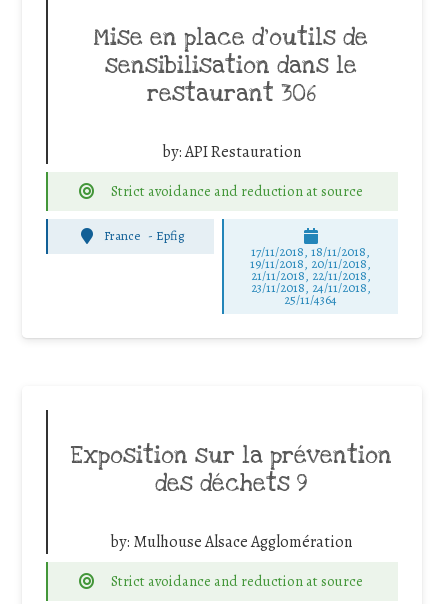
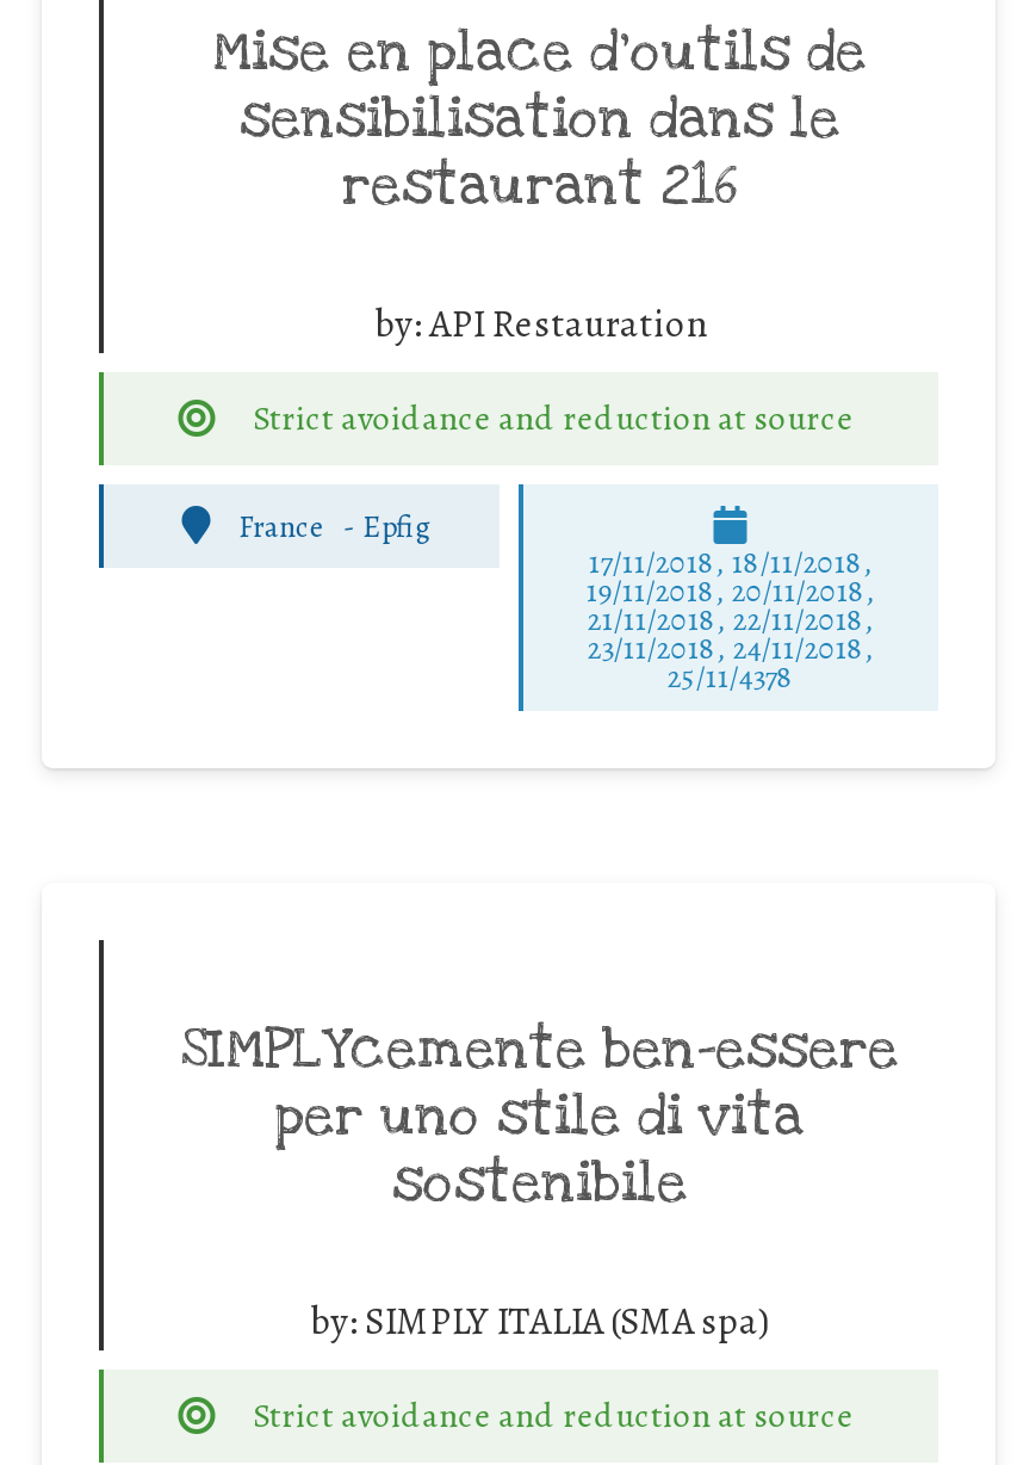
[146,79,315,109] restaurant 306 -> [342,152,738,223] restaurant 216
[284,291,337,308] 25/11/4364 -> [667,657,794,698] 25/11/4378
[70,441,392,499] Exposition sur la prévention | des déchets 9 -> [181,1015,899,1220] SIMPLYcemente ben-essere | per uno stile di vita | sostenibile
[110,531,352,553] by: Mulhouse Alsace Agglomération -> [310,1297,770,1349] by: SIMPLY ITALIA (SMA spa)

